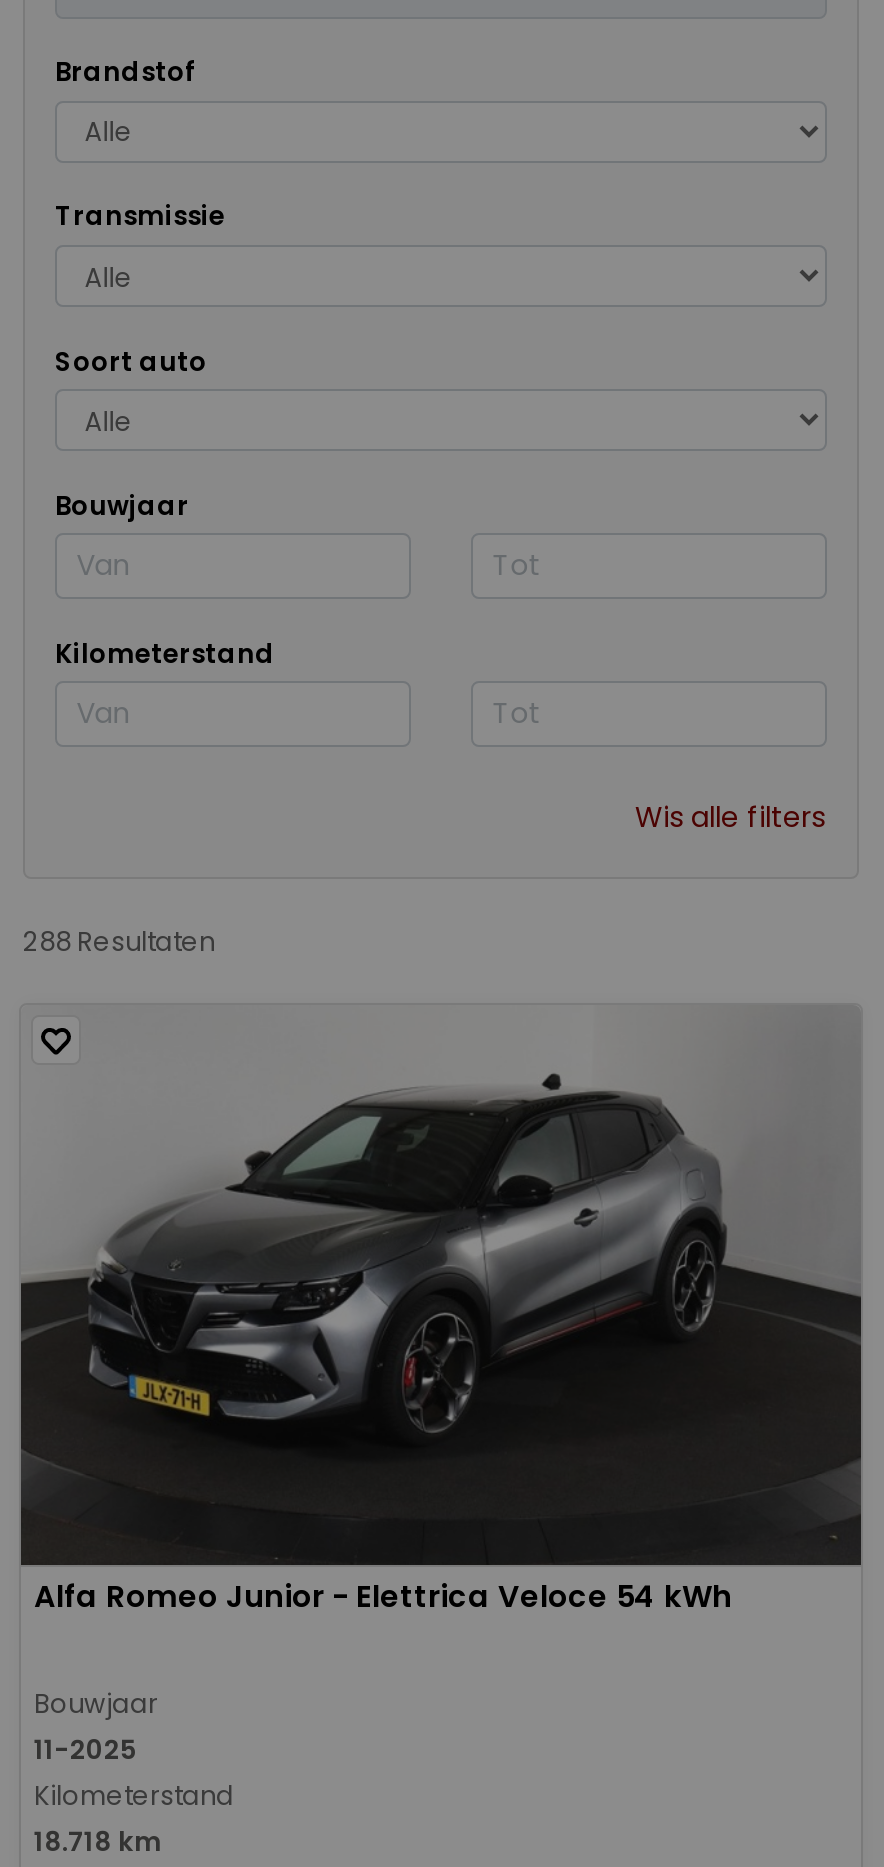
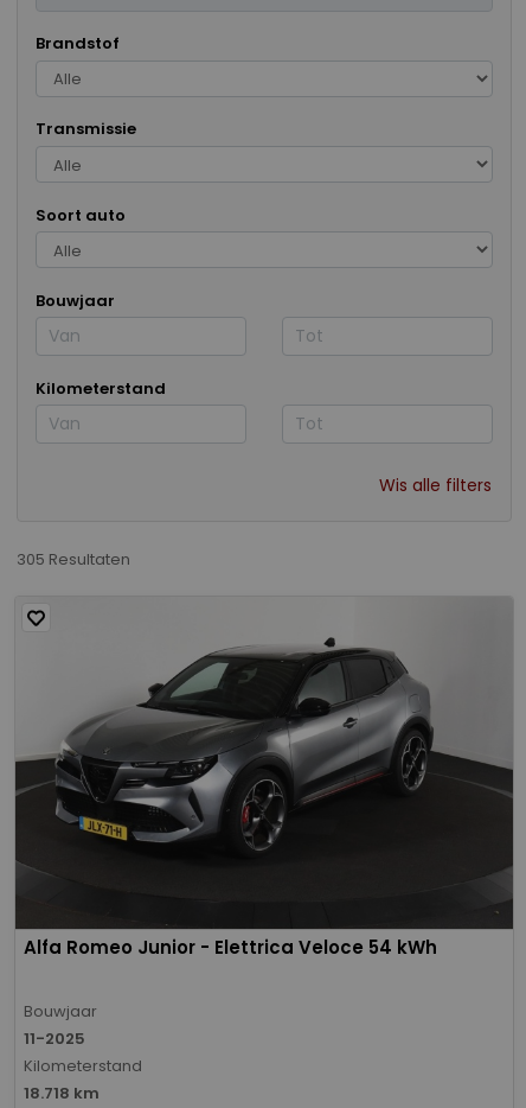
[23,922,215,960] 288 Resultaten -> [17,547,130,570] 305 Resultaten

